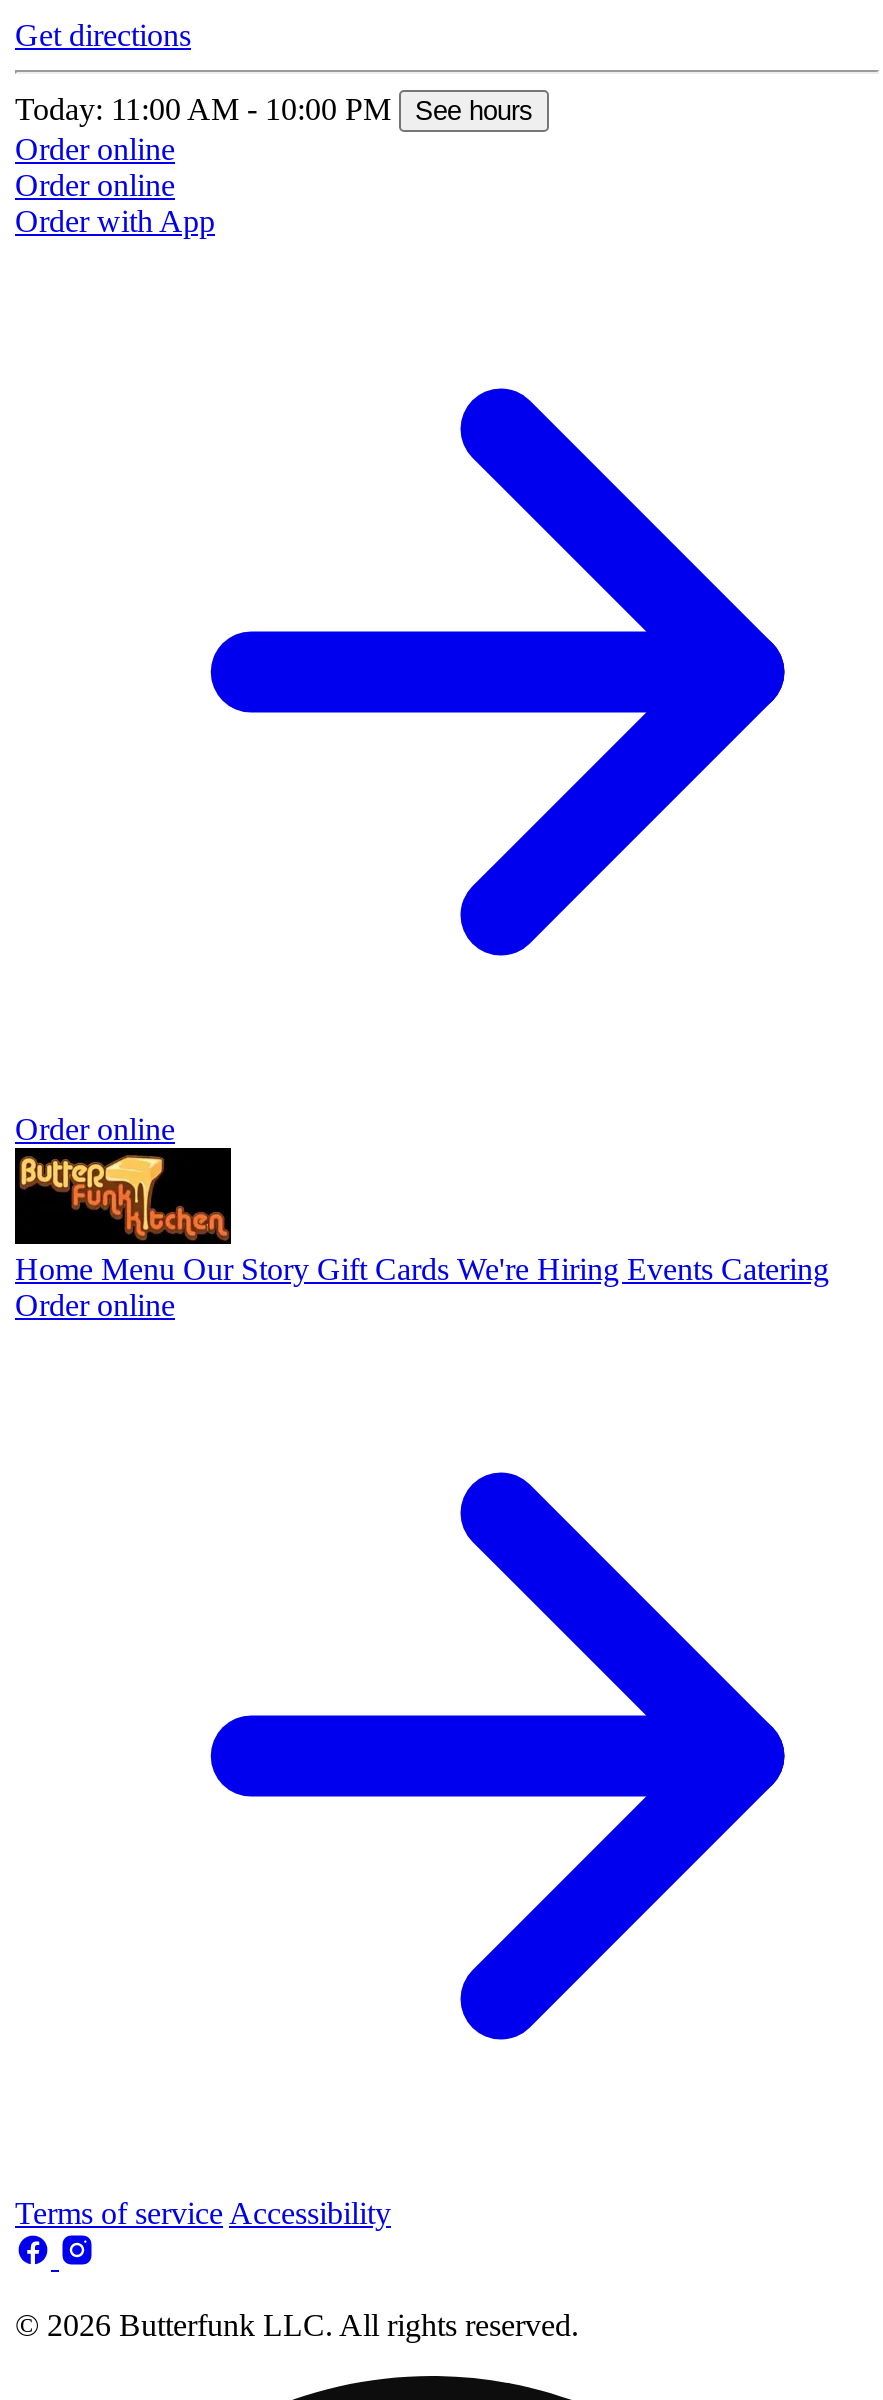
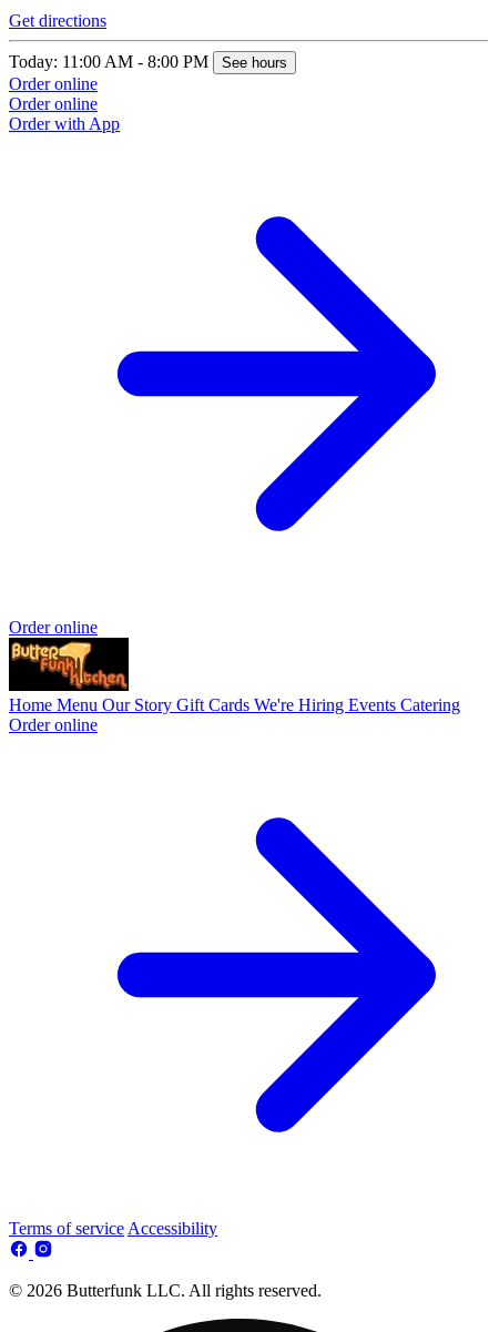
[15,92,533,126] Today: 11:00 AM - 10:00 PM See hours -> [9,52,287,71] Today: 11:00 AM - 8:00 PM See hours

